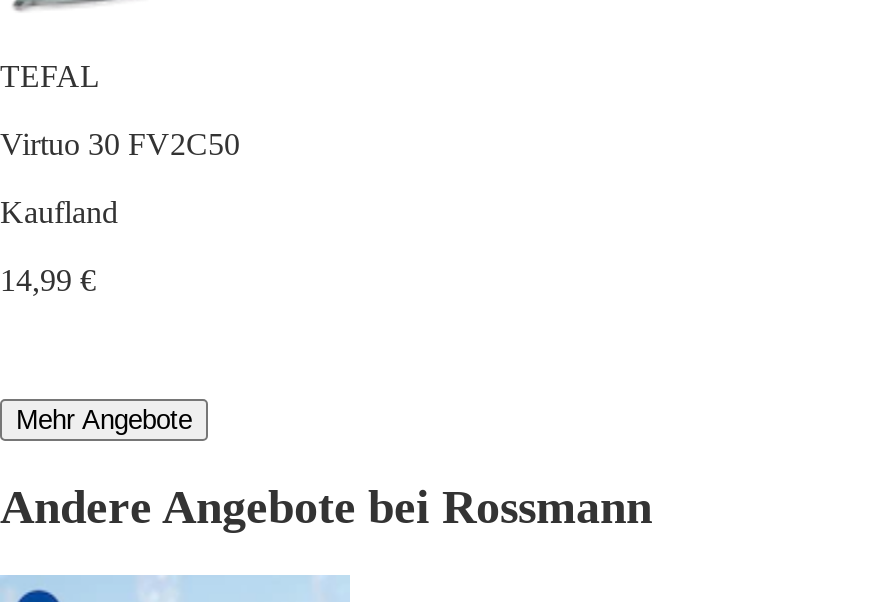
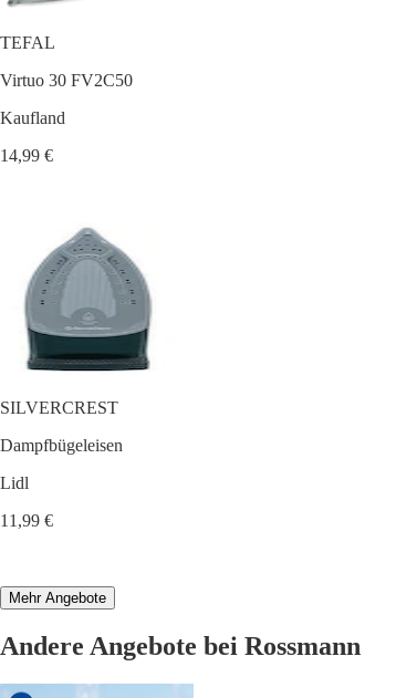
none -> [0,221,153,530] [image] | SILVERCREST | Dampfbügeleisen | Lidl | 11,99 €

